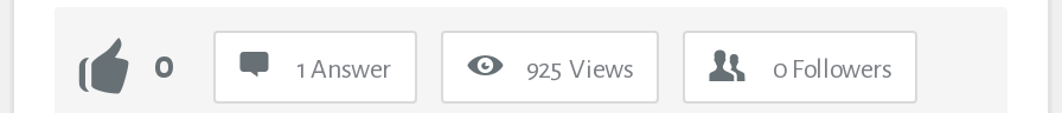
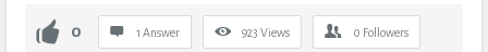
[526,54,633,82] 925 Views -> [242,26,290,39] 923 Views

